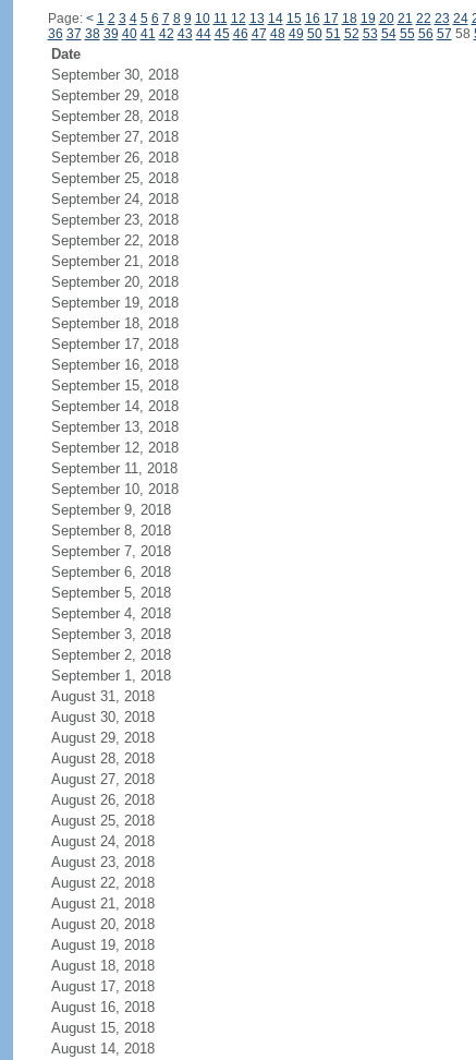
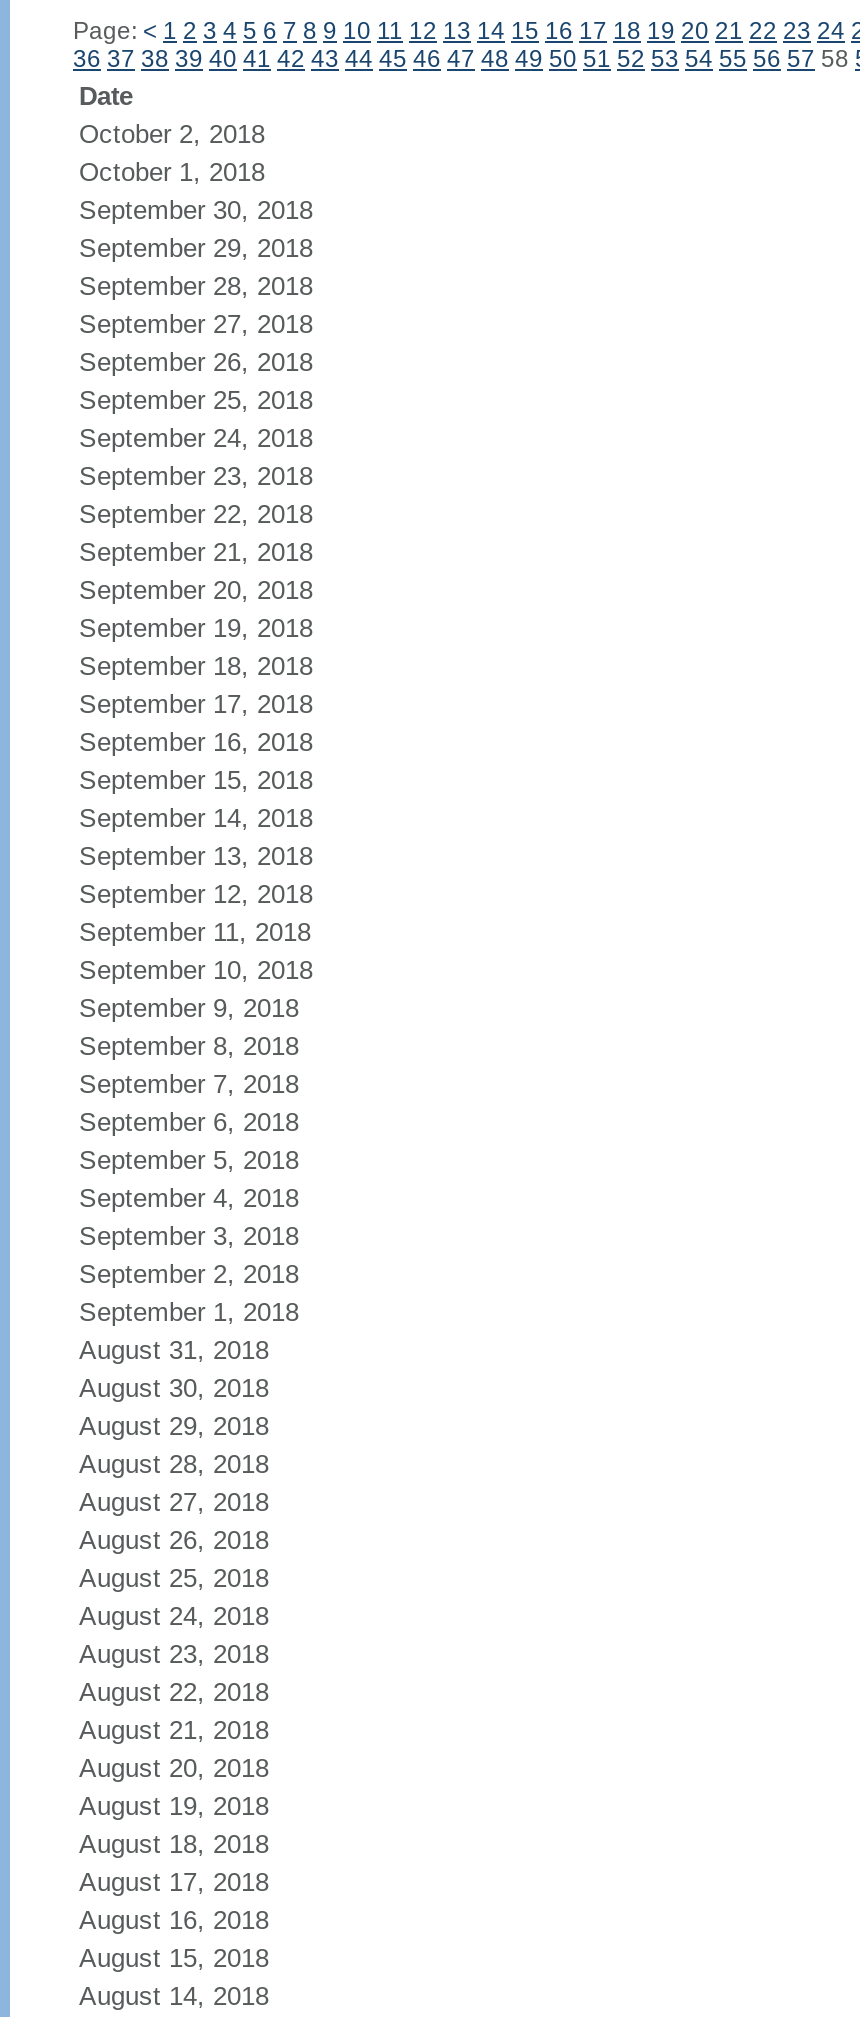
none -> [79,119,265,187] October 2, 2018 | October 1, 2018

